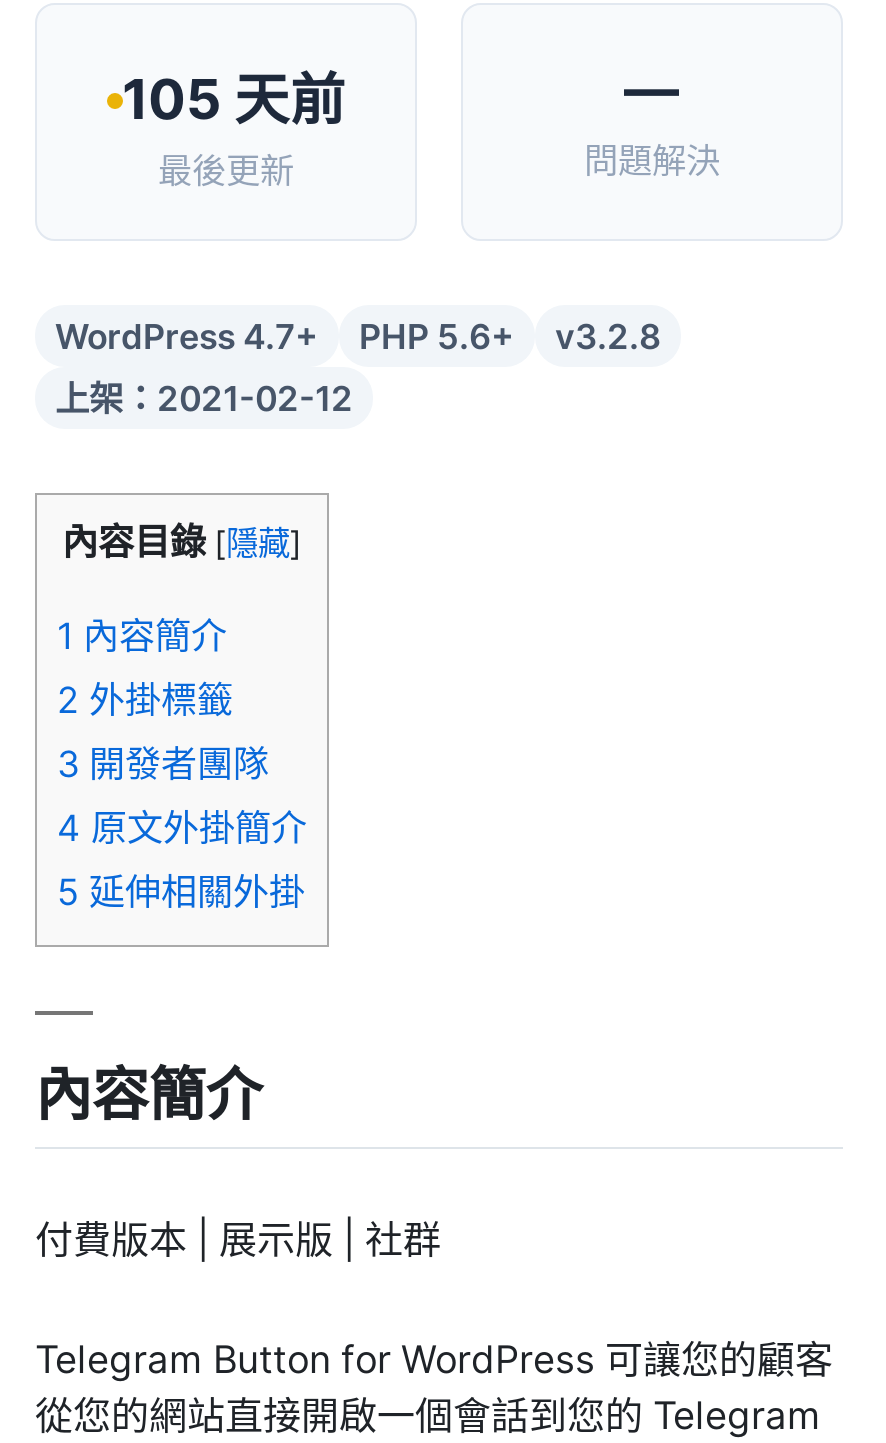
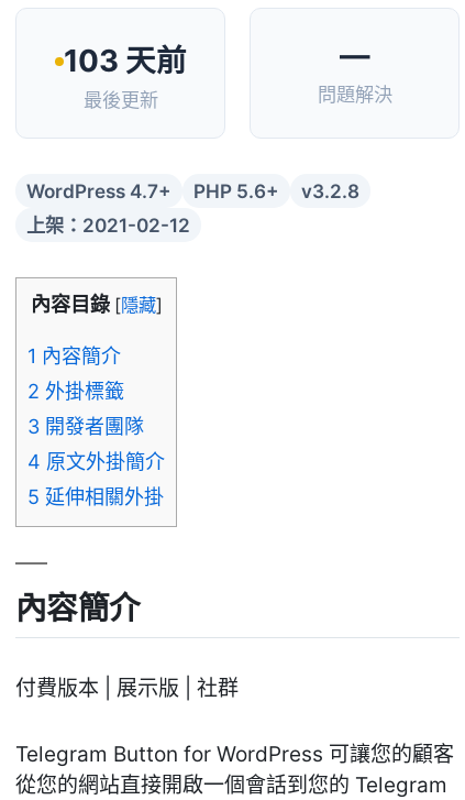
[122,65,346,133] 105 天前 -> [63,42,186,79] 103 天前

